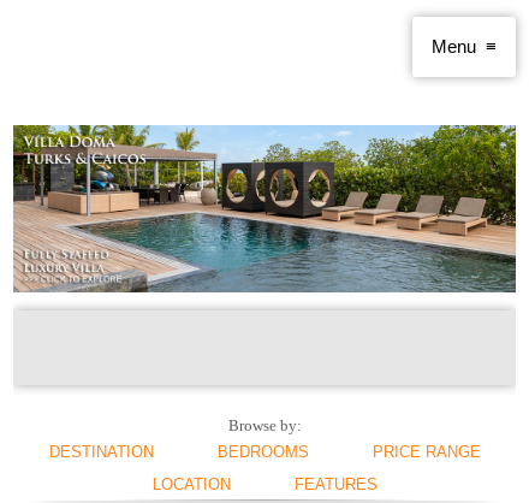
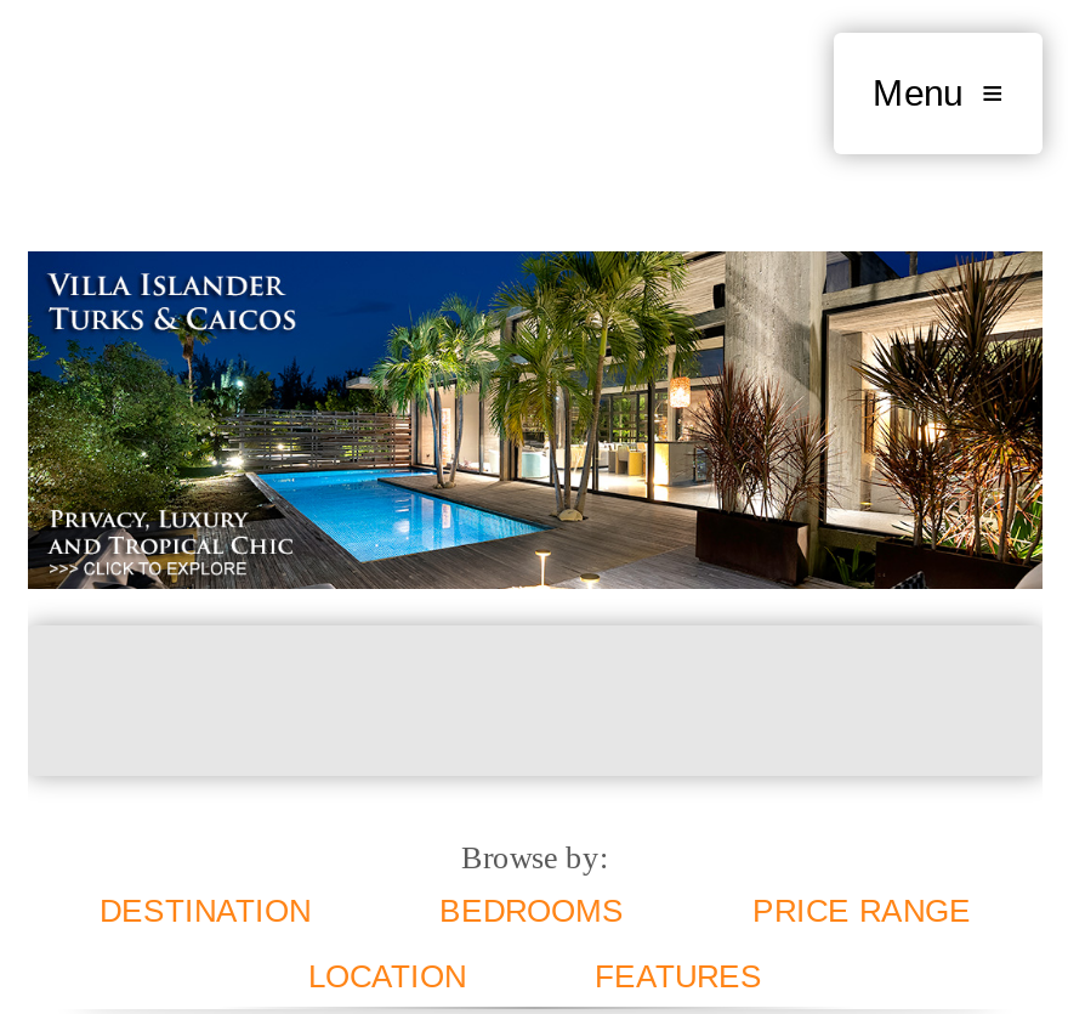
[12,124,517,294] [image] -> [25,249,1045,591] [image]

